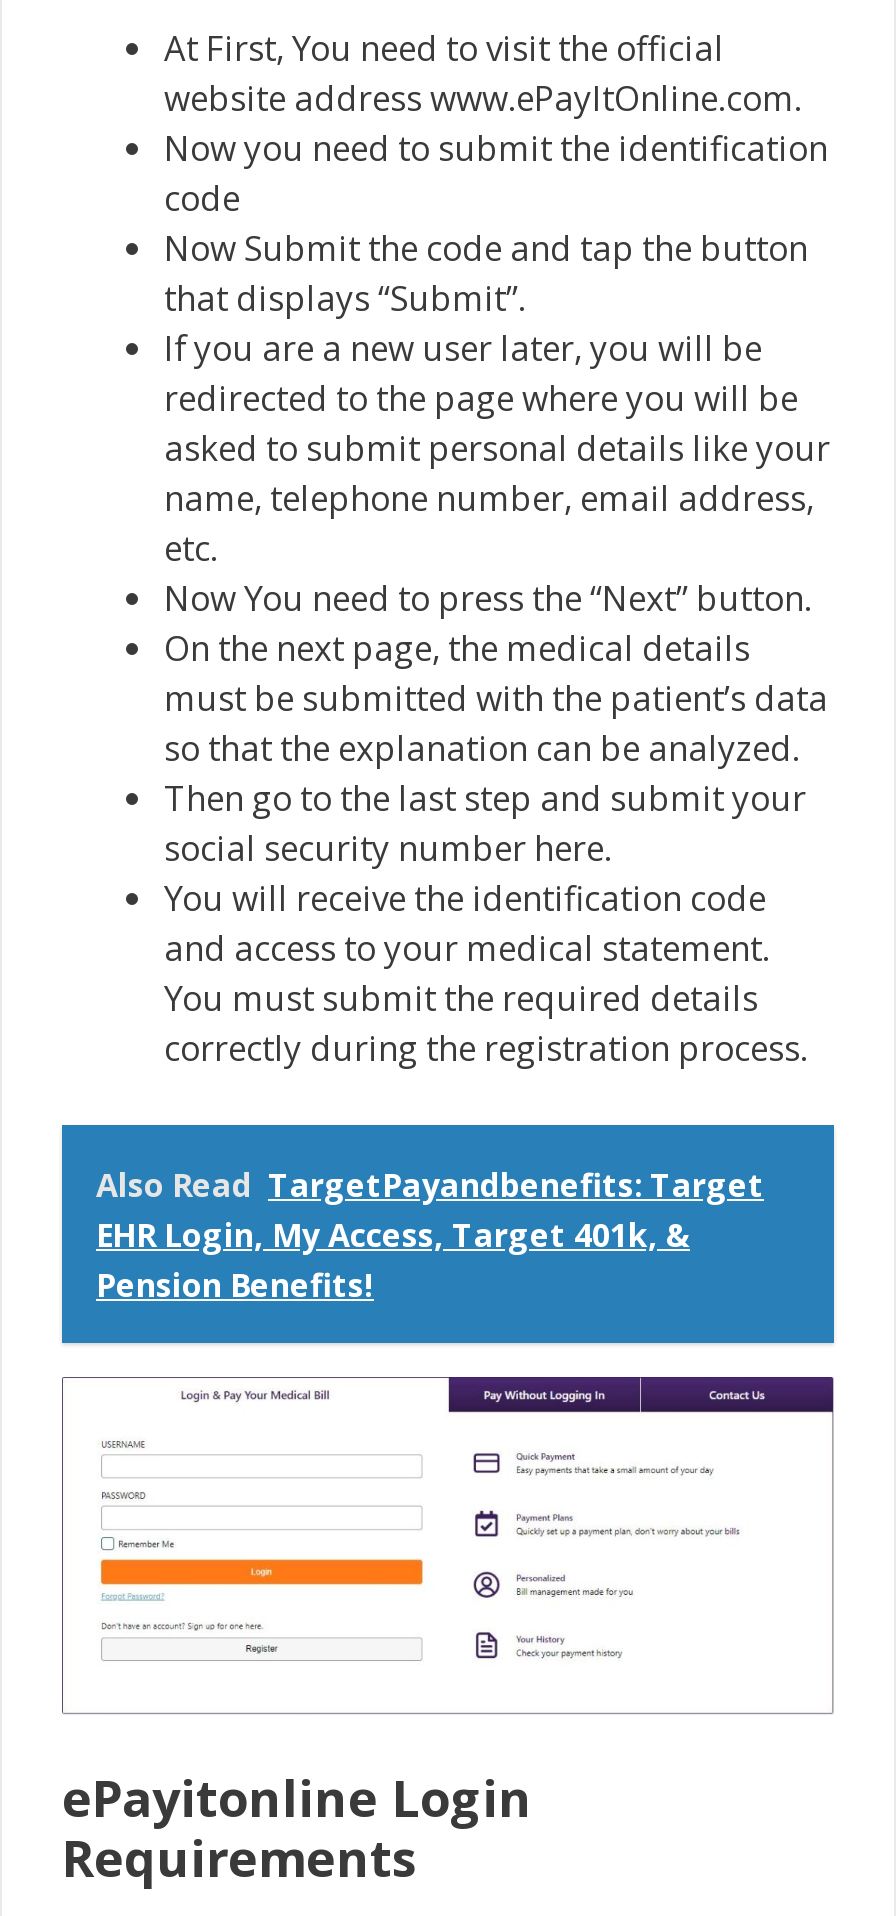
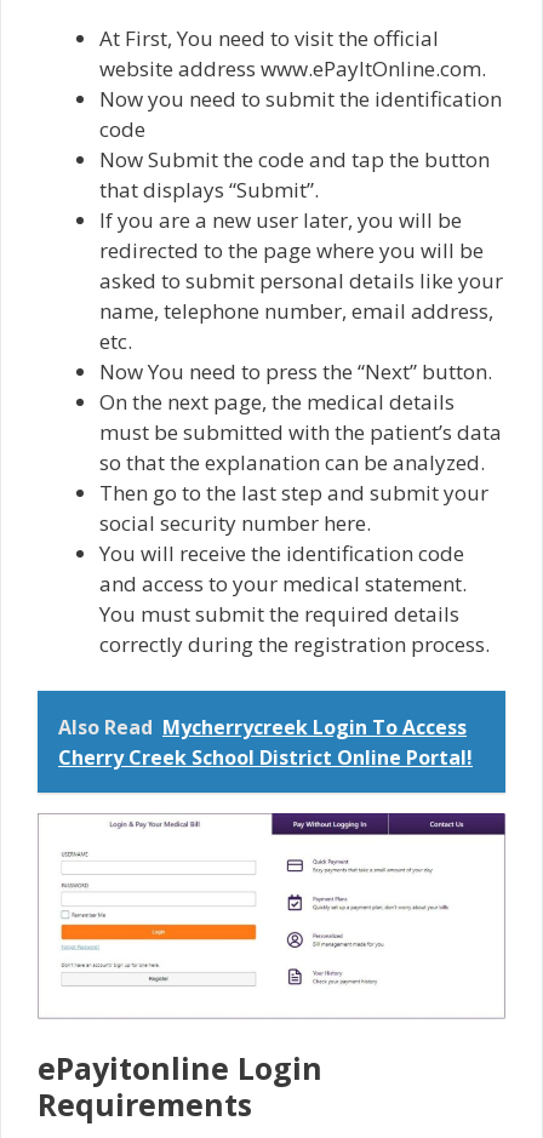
[96,1163,764,1307] Also Read TargetPayandbenefits: Target | EHR Login, My Access, Target 401k, & | Pension Benefits! -> [58,714,473,771] Also Read Mycherrycreek Login To Access | Cherry Creek School District Online Portal!

